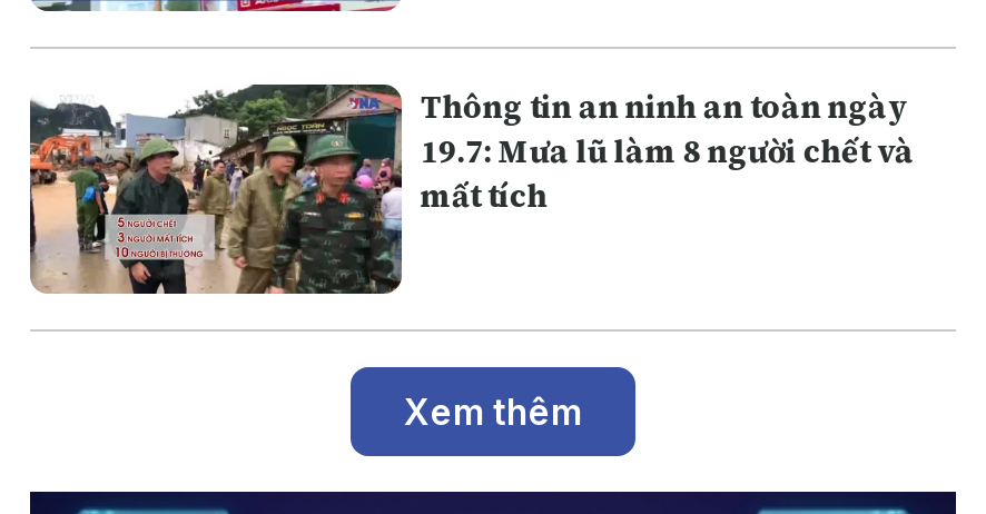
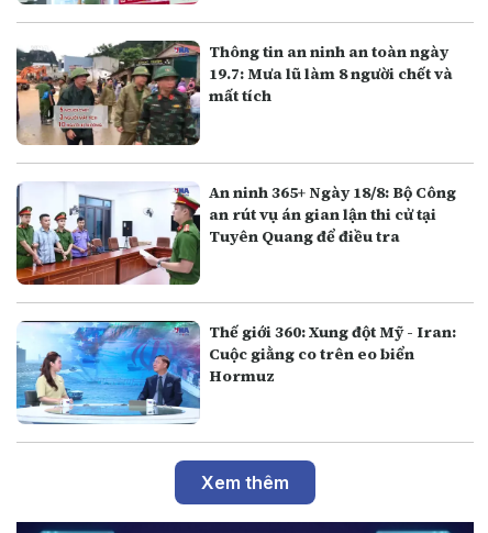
none -> [15,181,457,286] [image] | An ninh 365+ Ngày 18/8: Bộ Công | an rút vụ án gian lận thi cử tại | Tuyên Quang để điều tra
none -> [15,320,457,425] [image] | Thế giới 360: Xung đột Mỹ - Iran: | Cuộc giằng co trên eo biển | Hormuz

